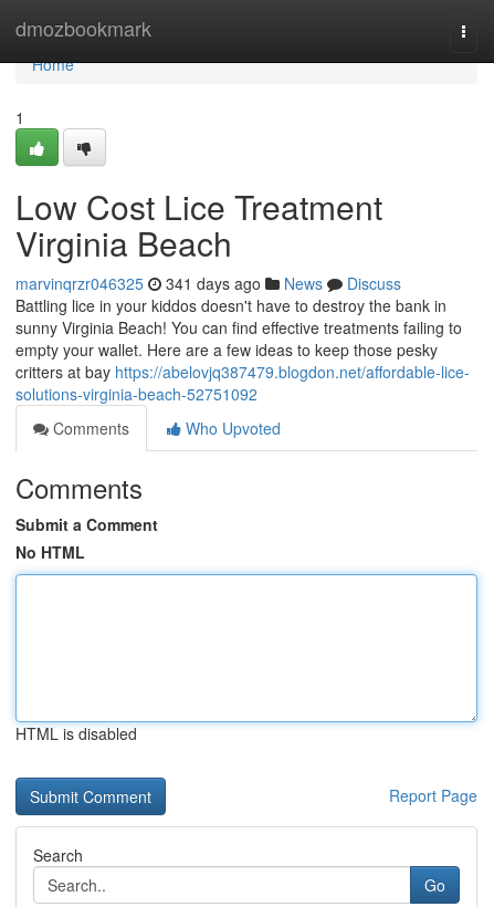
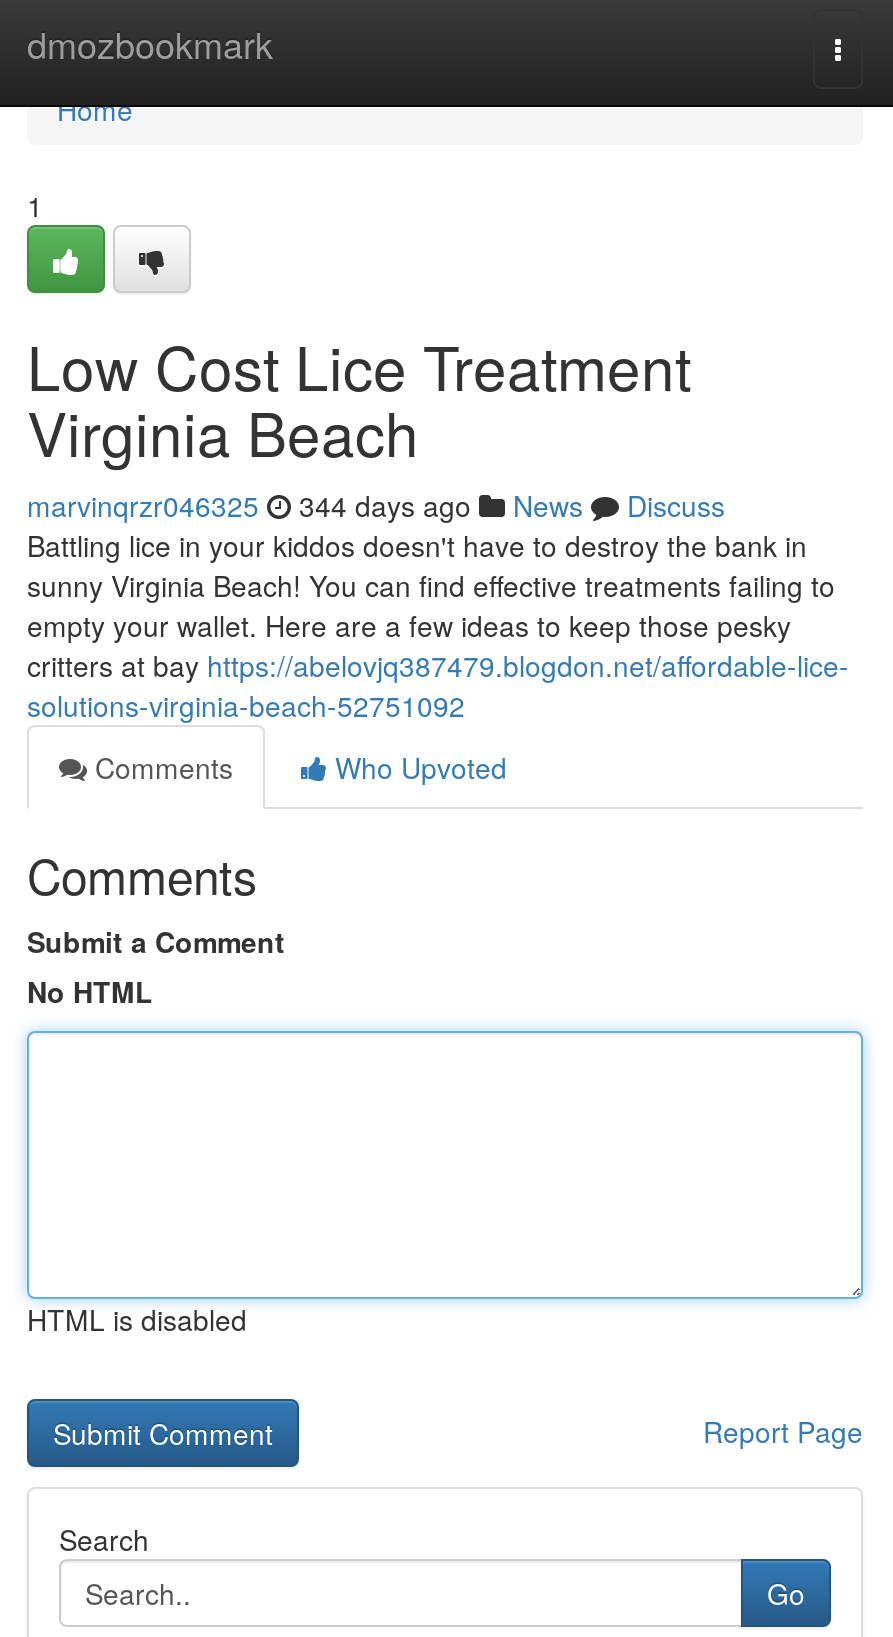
[15,272,401,294] marvinqrzr046325 341 days ago News Discuss -> [27,485,725,525] marvinqrzr046325 344 days ago News Discuss

